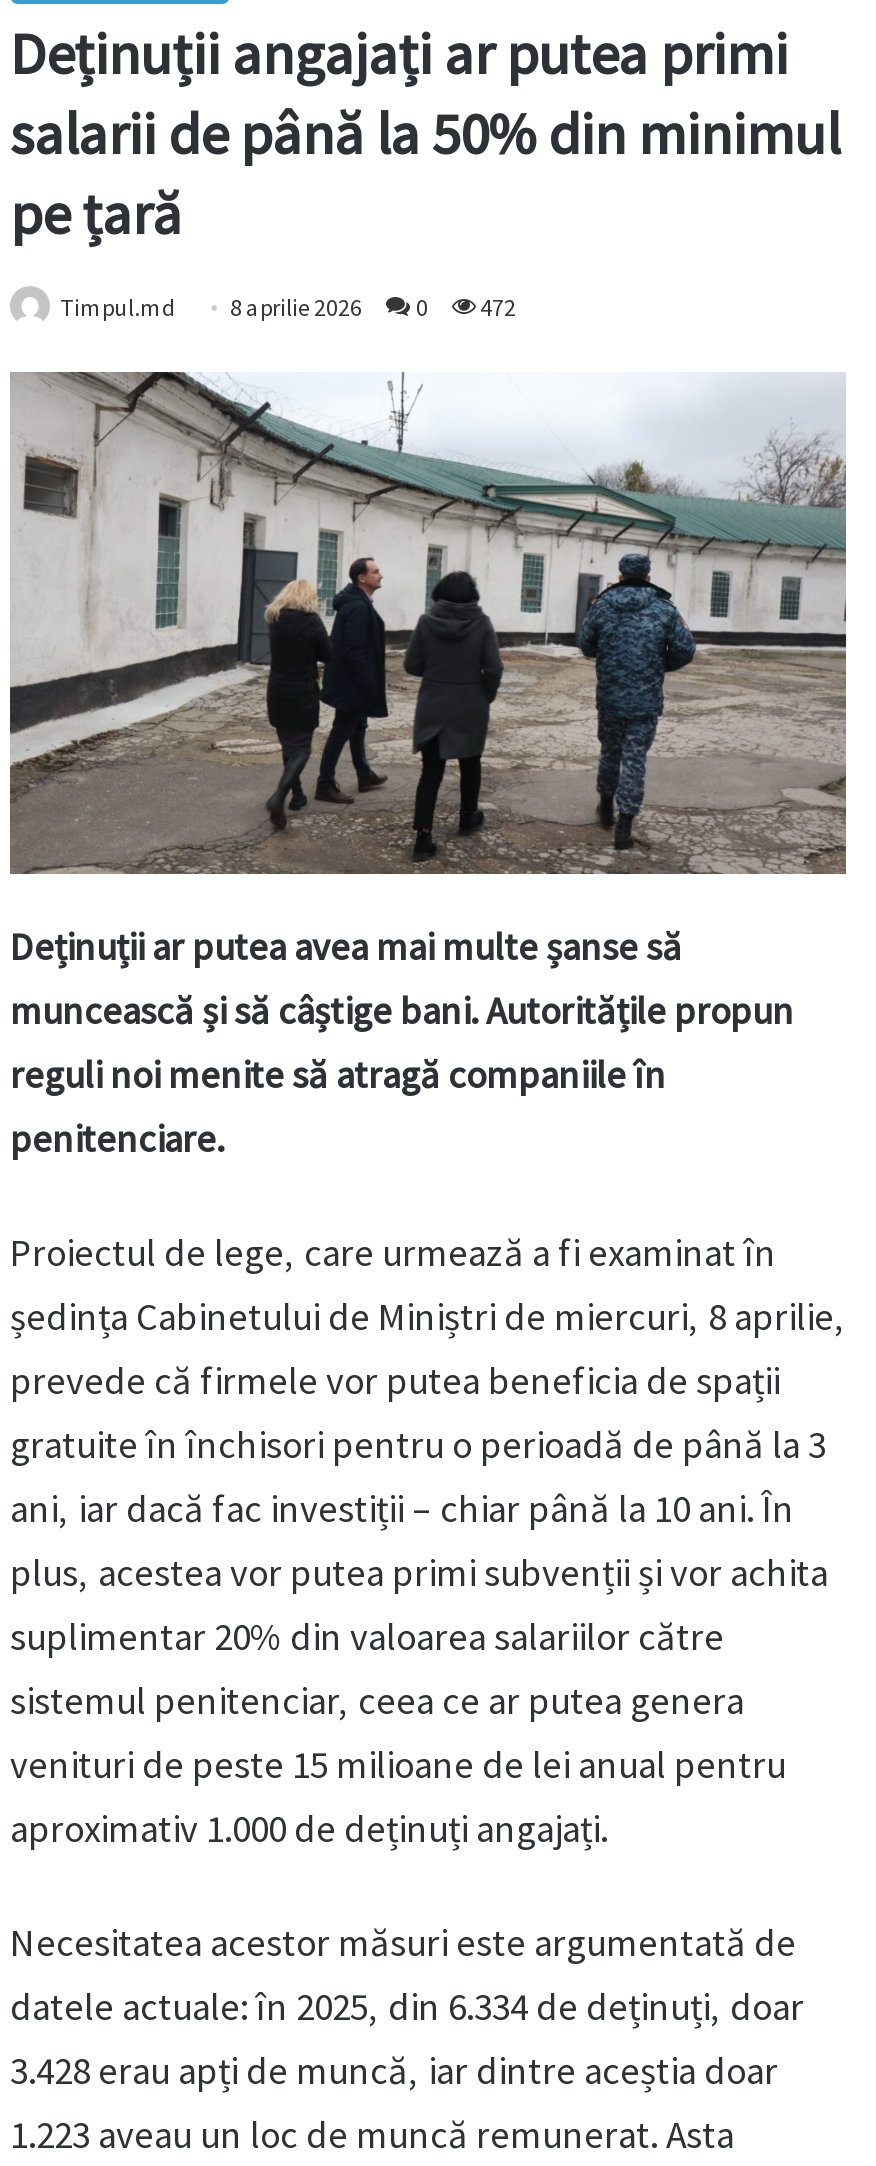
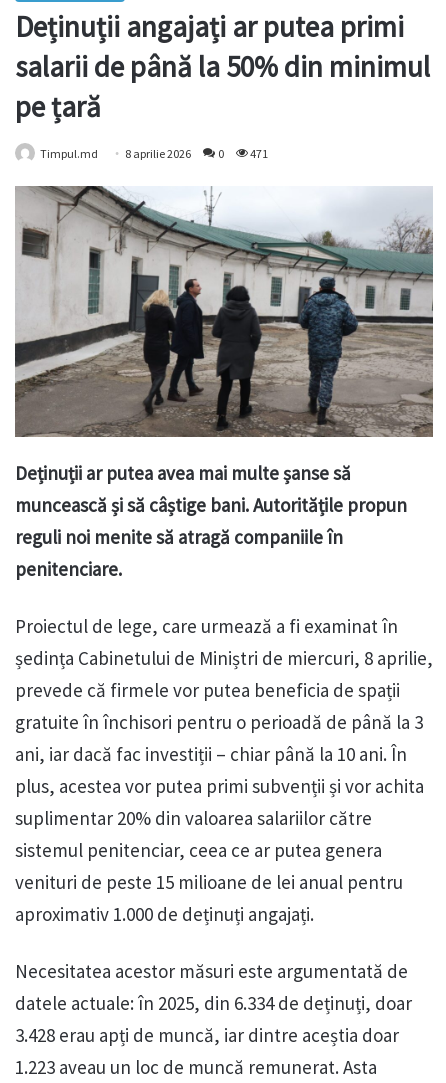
[60,293,516,323] Timpul.md 8 aprilie 2026 0 472 -> [40,146,268,161] Timpul.md 8 aprilie 2026 0 471

